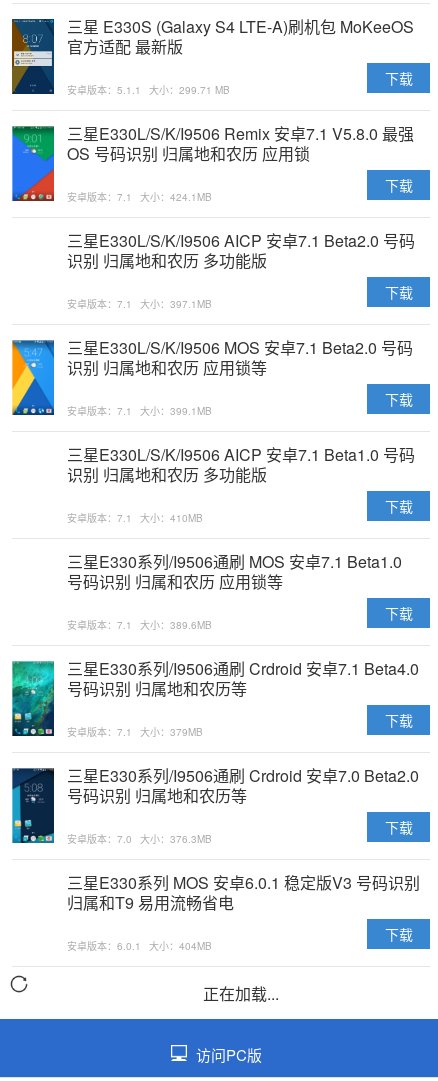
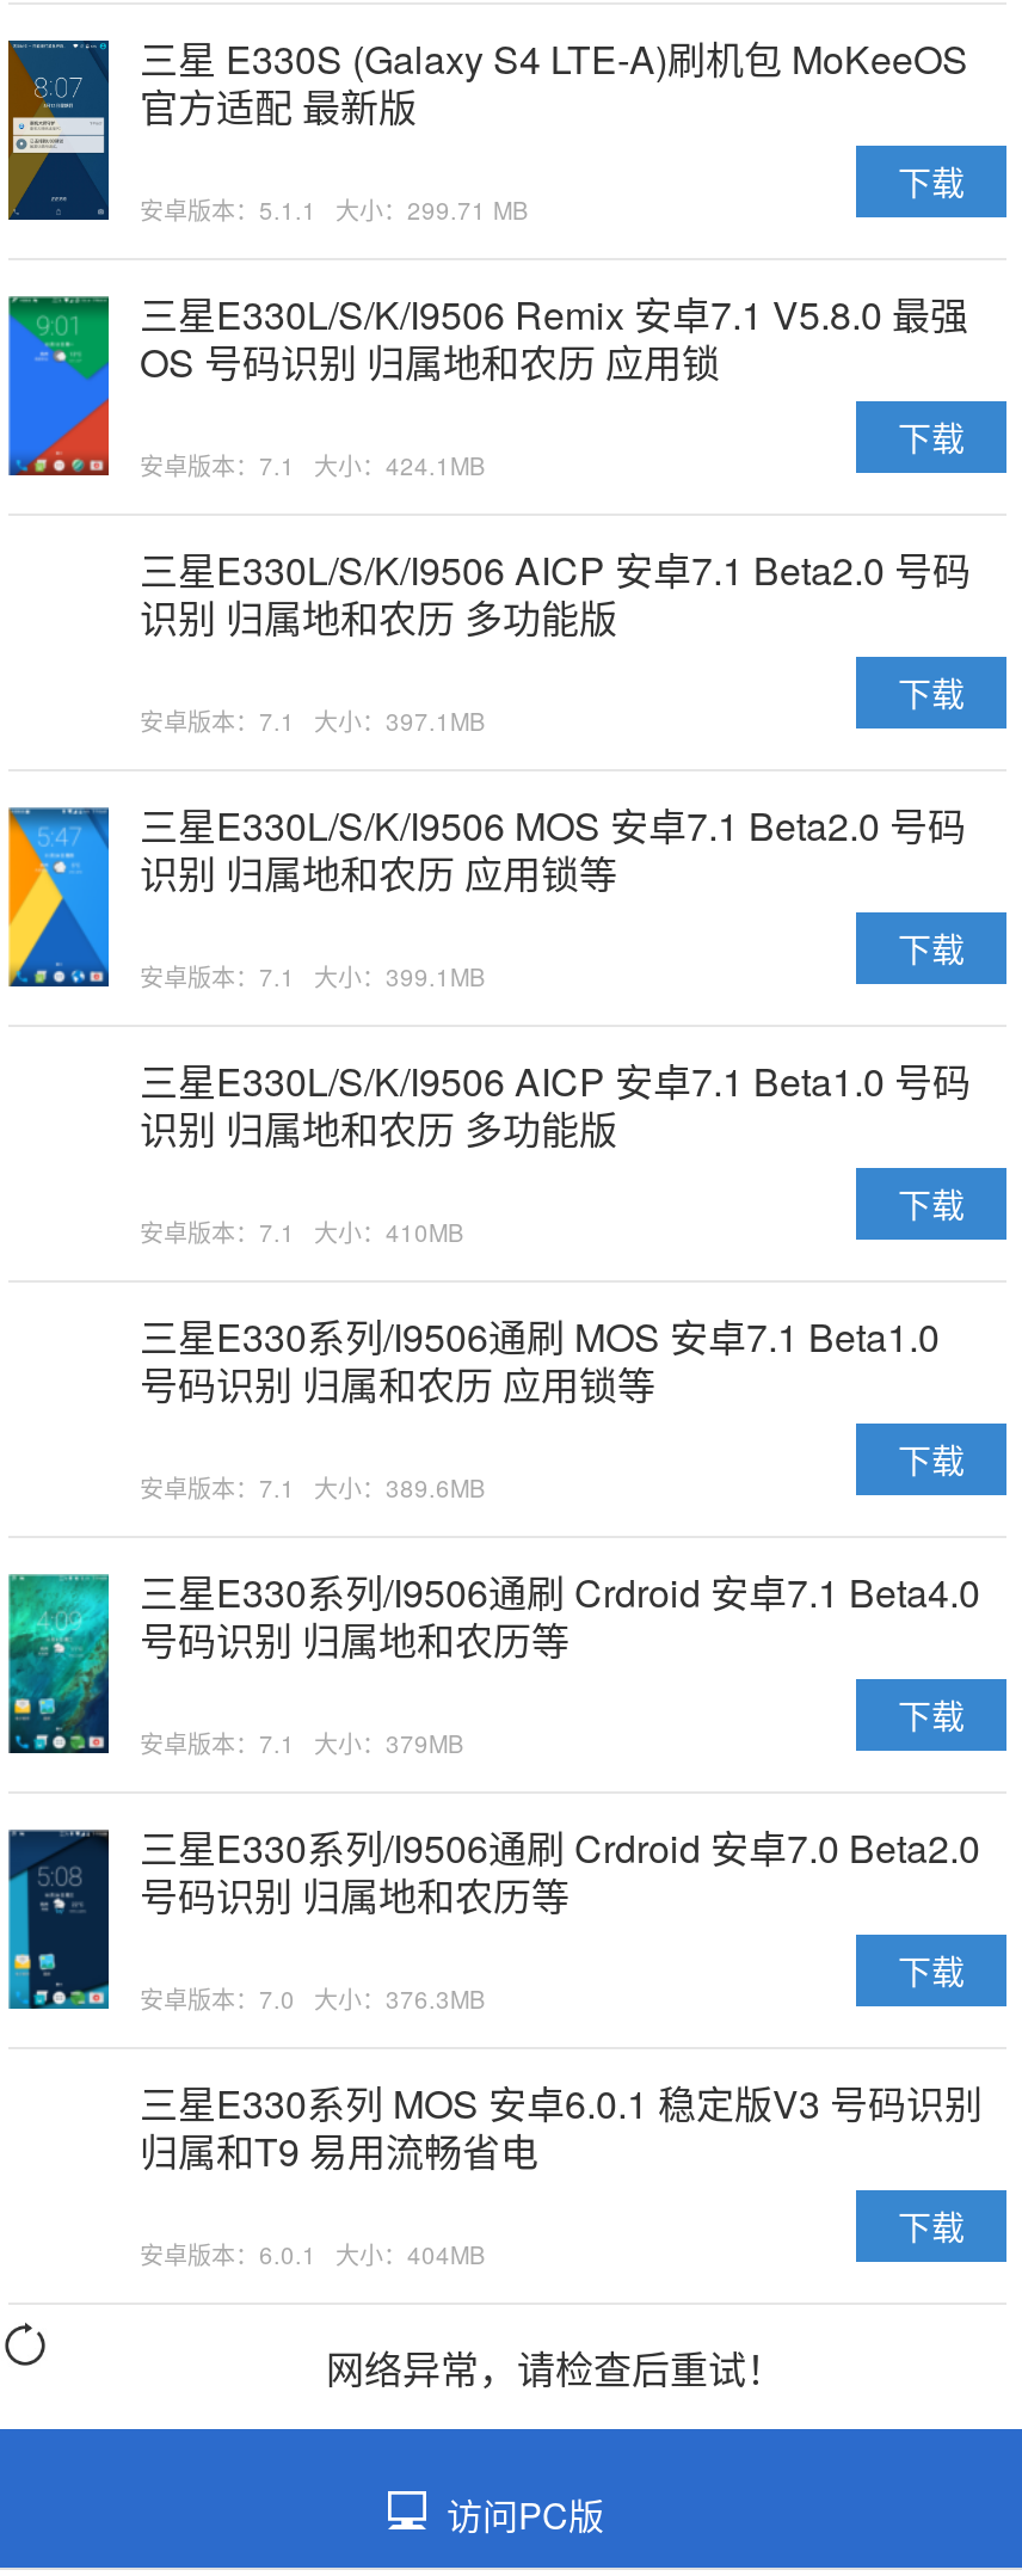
[203,982,279,1005] 正在加载... -> [326,2341,784,2396] 网络异常，请检查后重试！

